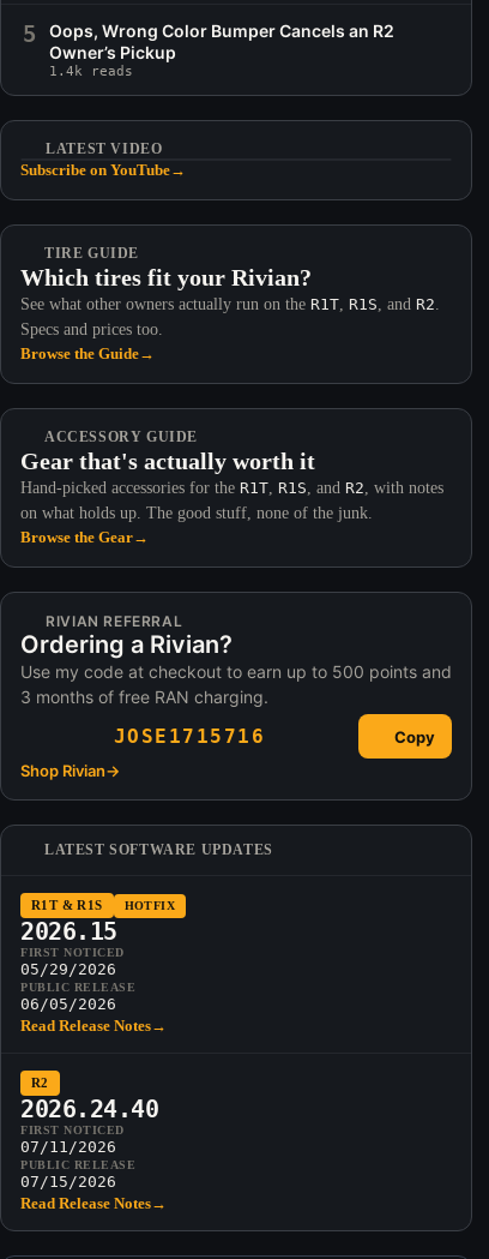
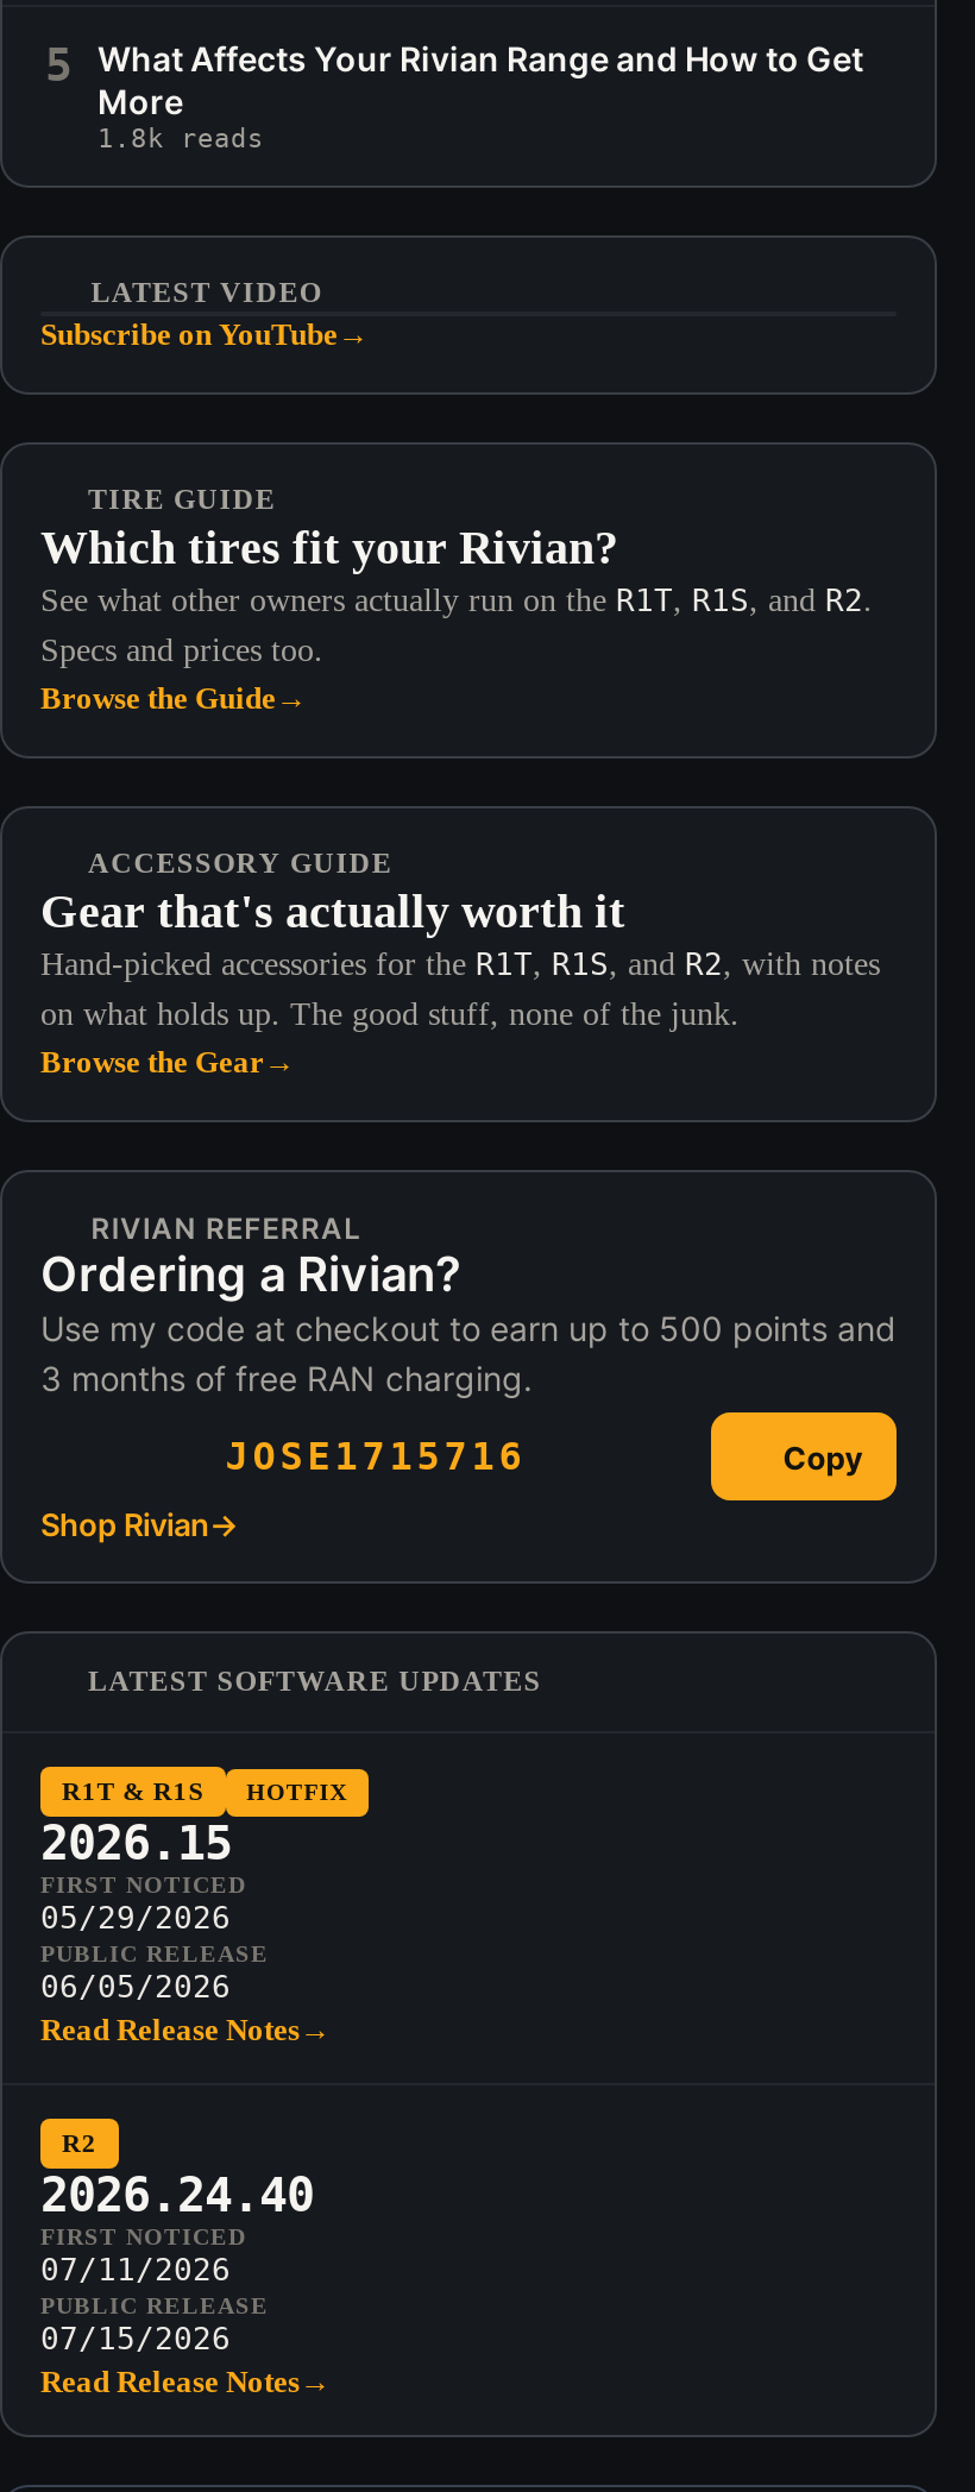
[49,21,394,80] Oops, Wrong Color Bumper Cancels an R2 | Owner’s Pickup | 1.4k reads -> [97,39,863,156] What Affects Your Rivian Range and How to Get | More | 1.8k reads

